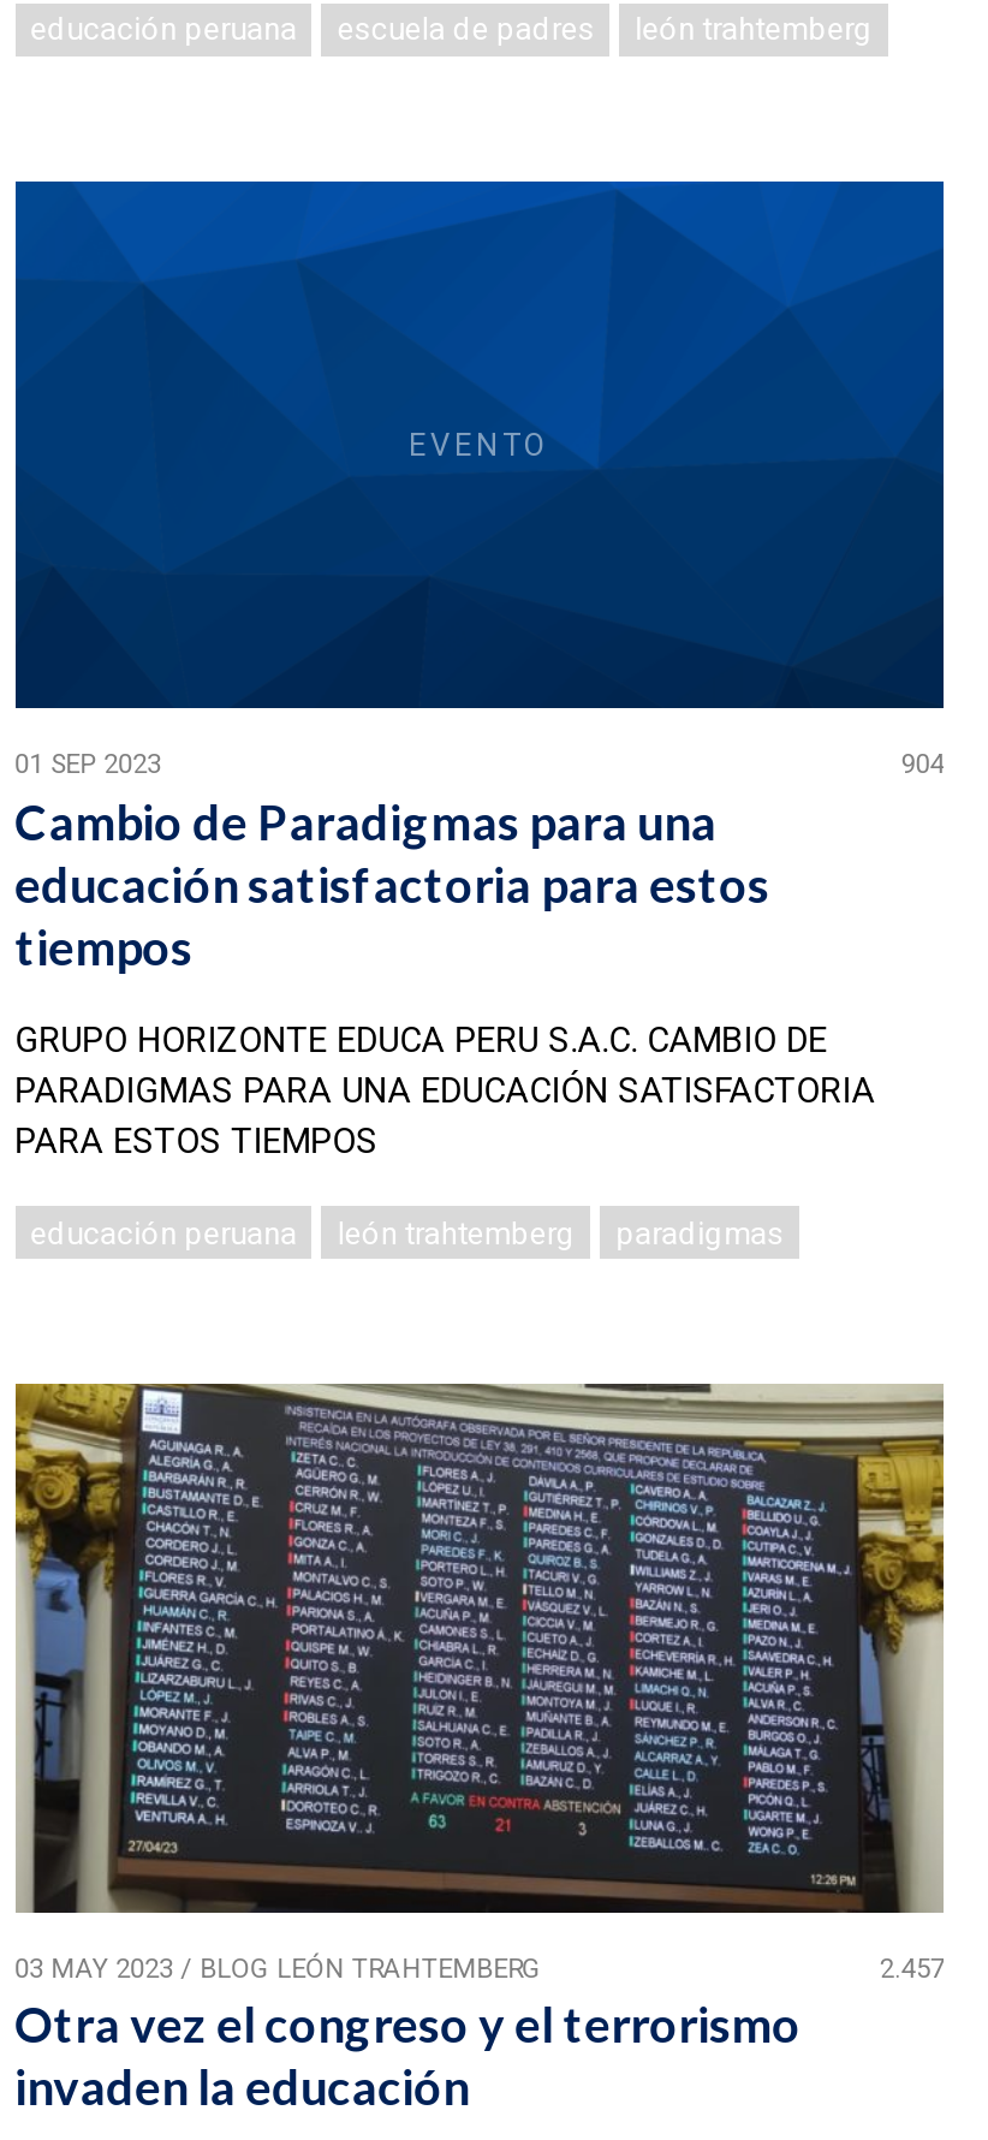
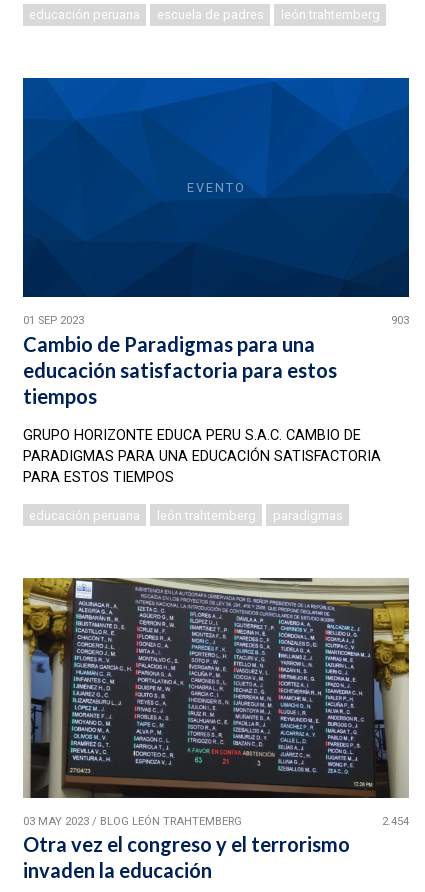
[901,750,944,781] 904 -> [391,314,409,327] 903
[879,1953,944,1984] 2.457 -> [382,815,409,828] 2.454

